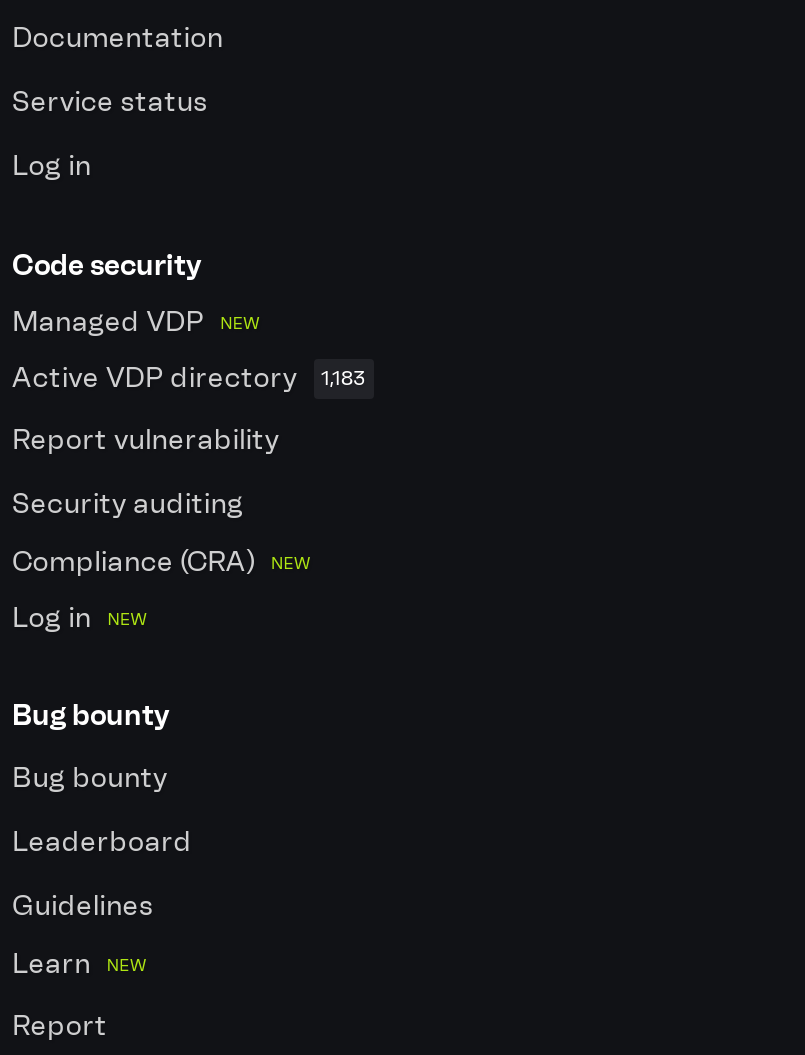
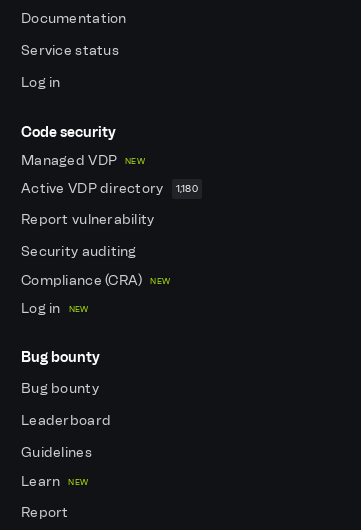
[12,361,366,395] Active VDP directory 1,183 -> [21,180,198,197] Active VDP directory 1,180

